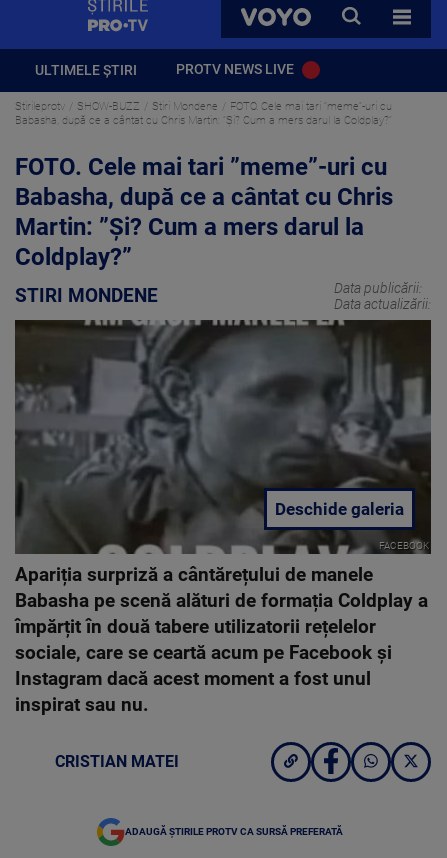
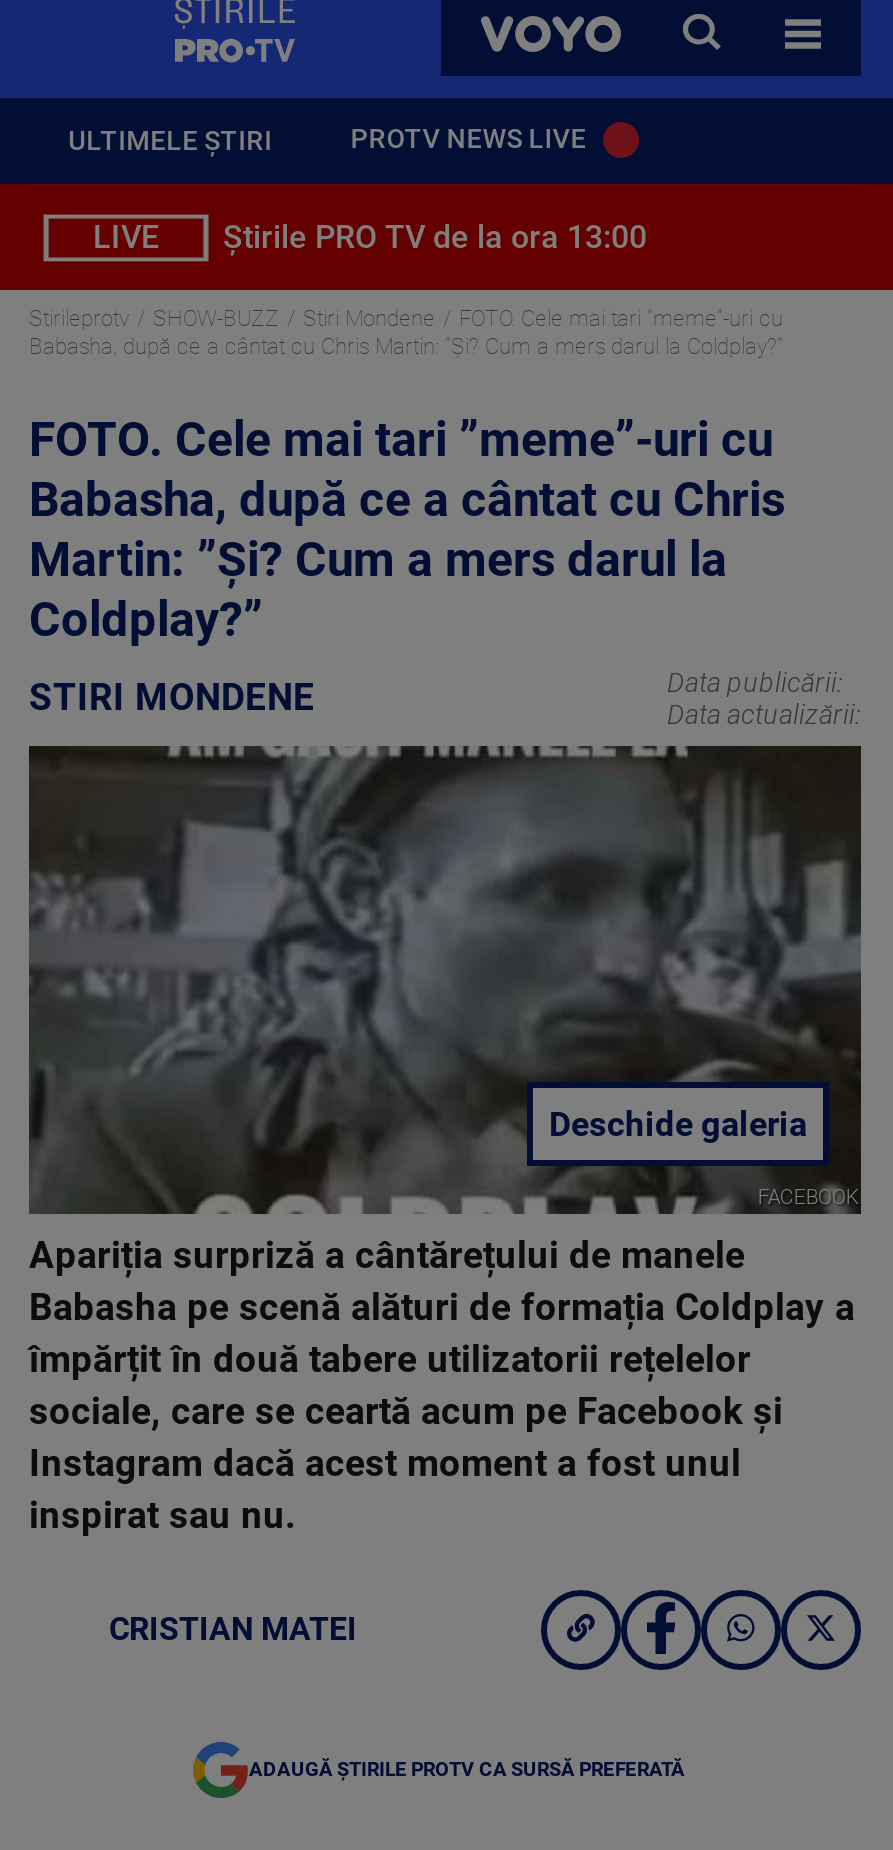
none -> [93,218,647,256] LIVE | Știrile PRO TV de la ora 13:00

